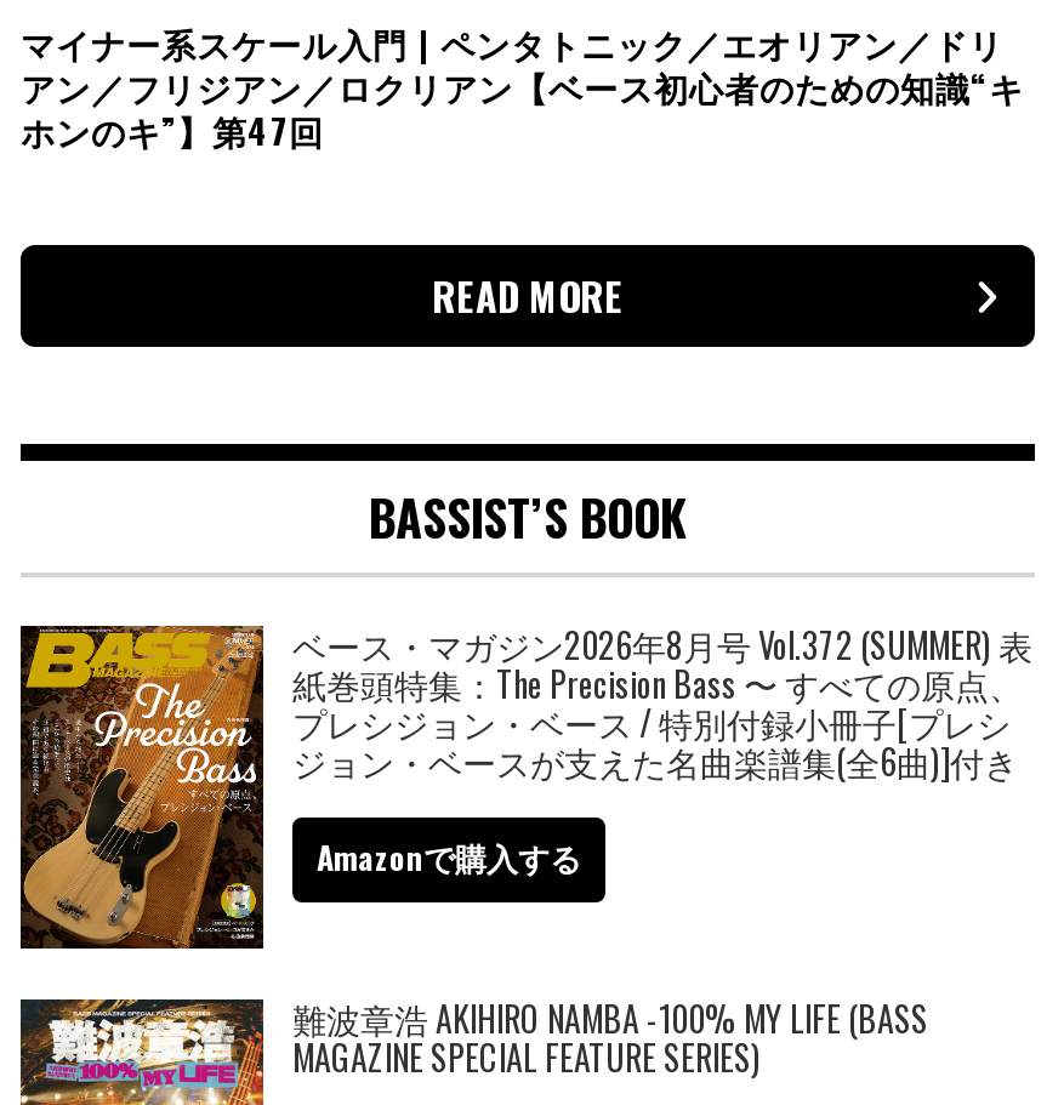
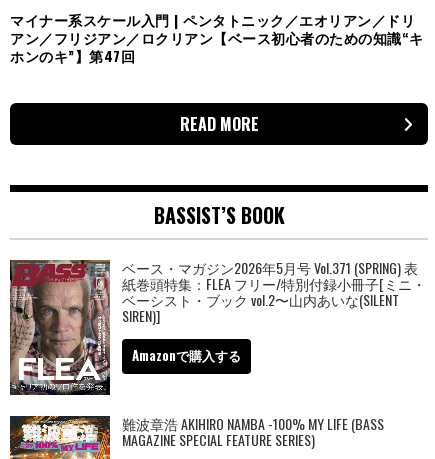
[18,618,1032,951] [image] | ベース・マガジン2026年8月号 Vol.372 (SUMMER) 表 | 紙巻頭特集：The Precision Bass 〜 すべての原点、 | プレシジョン・ベース / 特別付録小冊子[プレシ | ジョン・ベースが支えた名曲楽譜集(全6曲)]付き -> [9,257,426,396] [image] | ベース・マガジン2026年5月号 Vol.371 (SPRING) 表 | 紙巻頭特集：FLEA フリー/特別付録小冊子[ミニ・ | ベーシスト・ブック vol.2〜山内あいな(SILENT | SIREN)]

